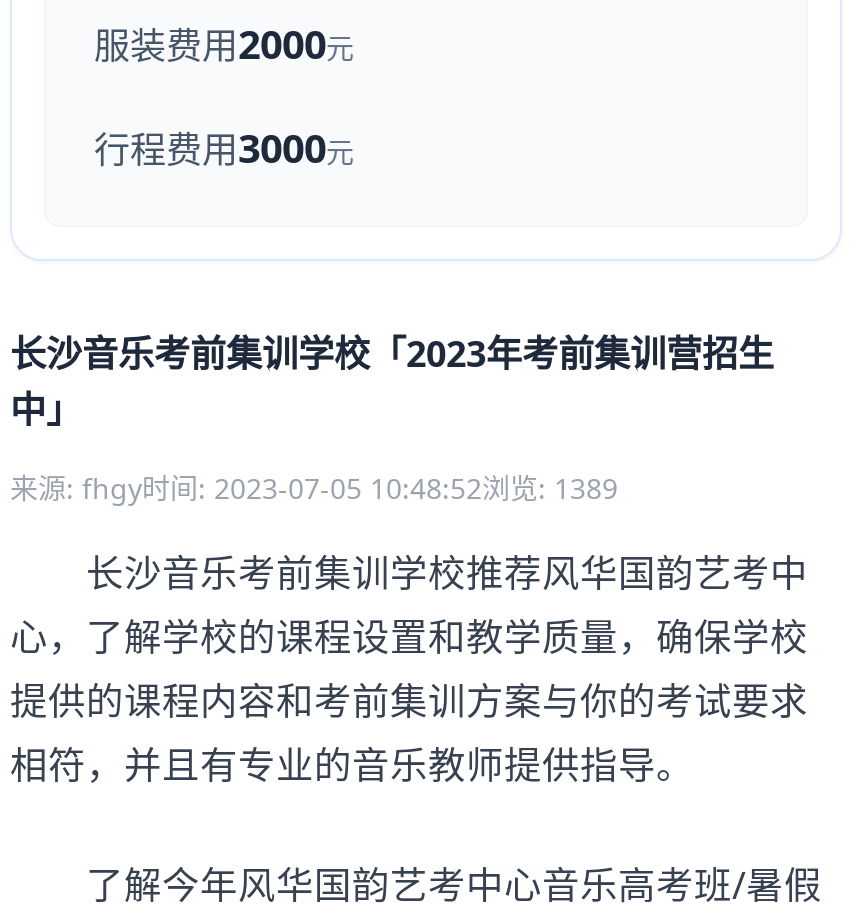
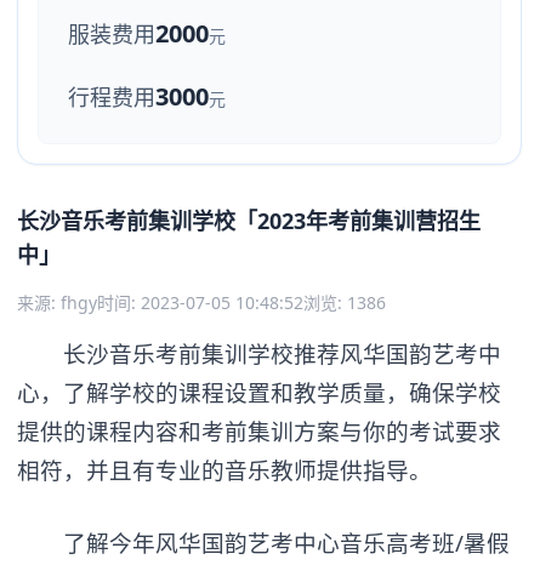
[10,469,618,507] 来源: fhgy时间: 2023-07-05 10:48:52浏览: 1389 -> [17,291,386,314] 来源: fhgy时间: 2023-07-05 10:48:52浏览: 1386

